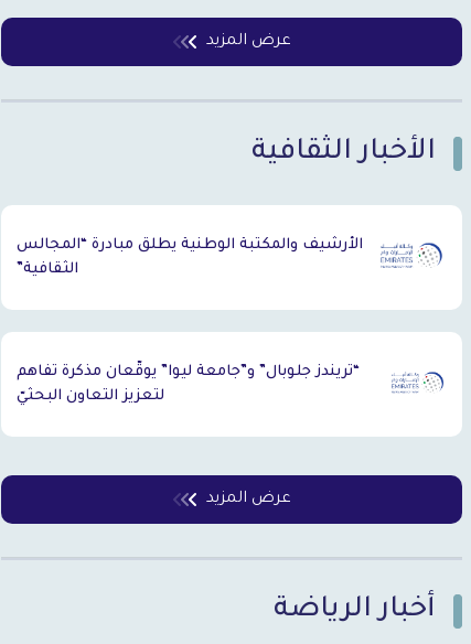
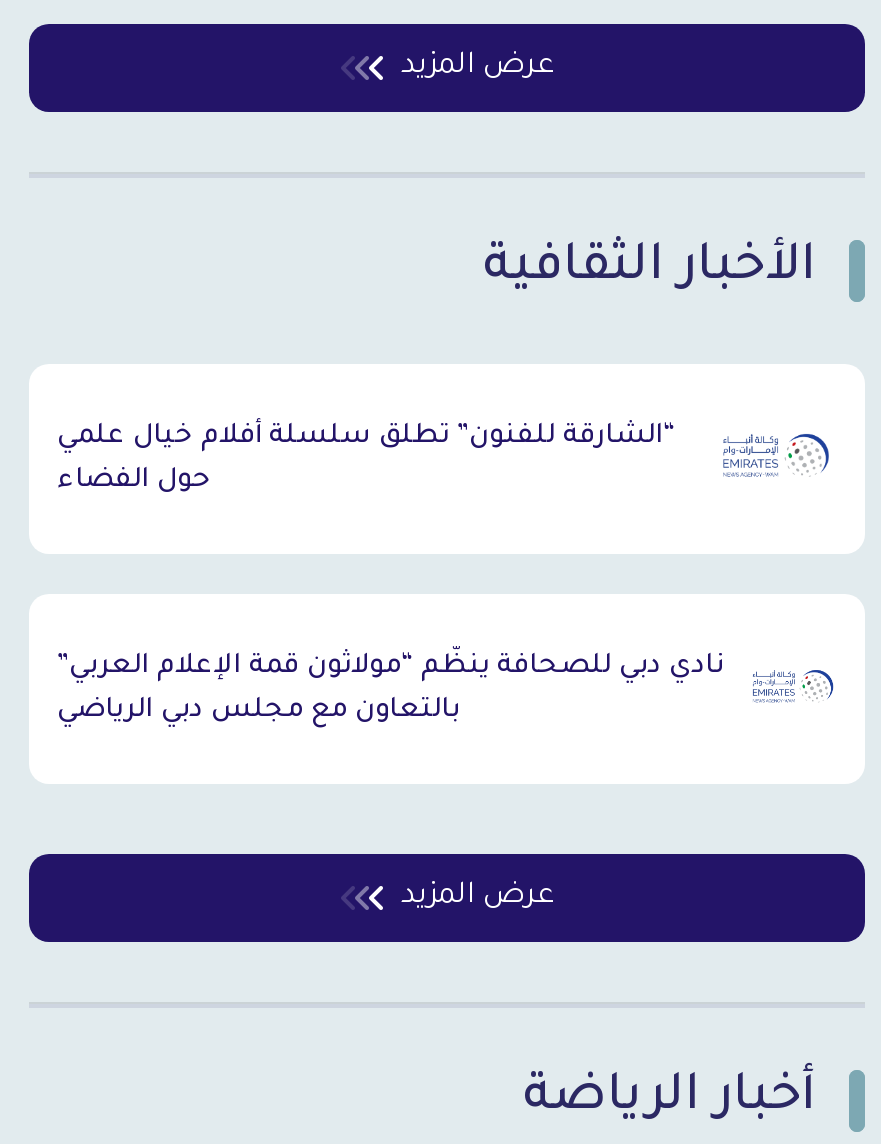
[17,237,363,253] الأرشيف والمكتبة الوطنية يطلق مبادرة “المجالس -> [57,421,675,451] “الشارقة للفنون” تطلق سلسلة أفلام خيال علمي
[17,261,78,277] الثقافية” -> [57,465,211,495] حول الفضاء
[17,363,360,380] “تريندز جلوبال” و”جامعة ليوا” يوقّعان مذكرة تفاهم -> [57,651,723,681] نادي دبي للصحافة ينظّم “مولاثون قمة الإعلام العربي”
[17,388,164,404] لتعزيز التعاون البحثيّ -> [57,695,459,725] بالتعاون مع مجلس دبي الرياضي

